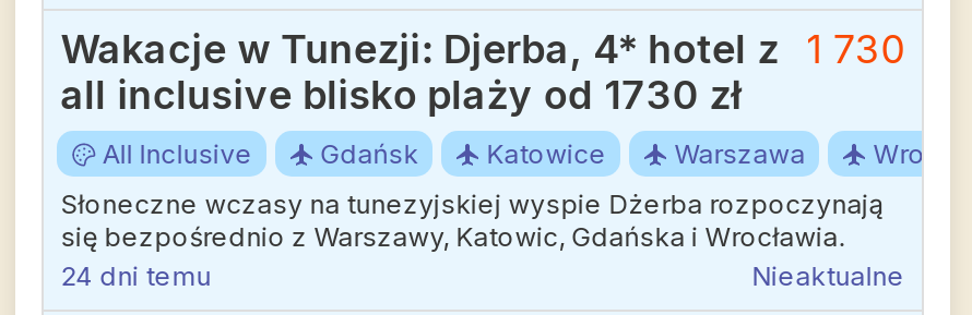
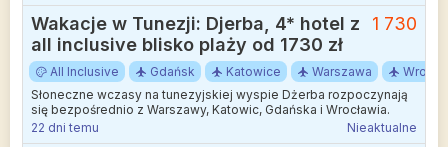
[61,260,211,293] 24 dni temu -> [31,120,99,135] 22 dni temu

